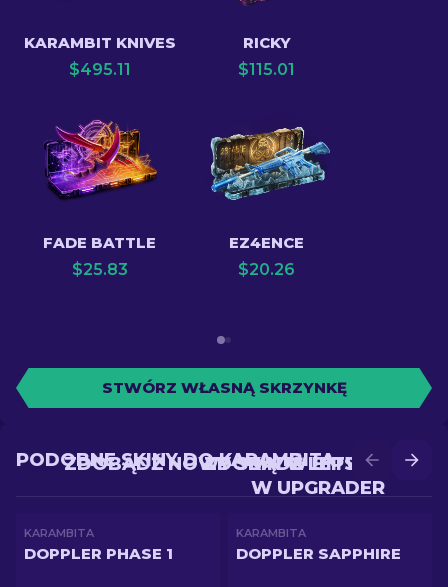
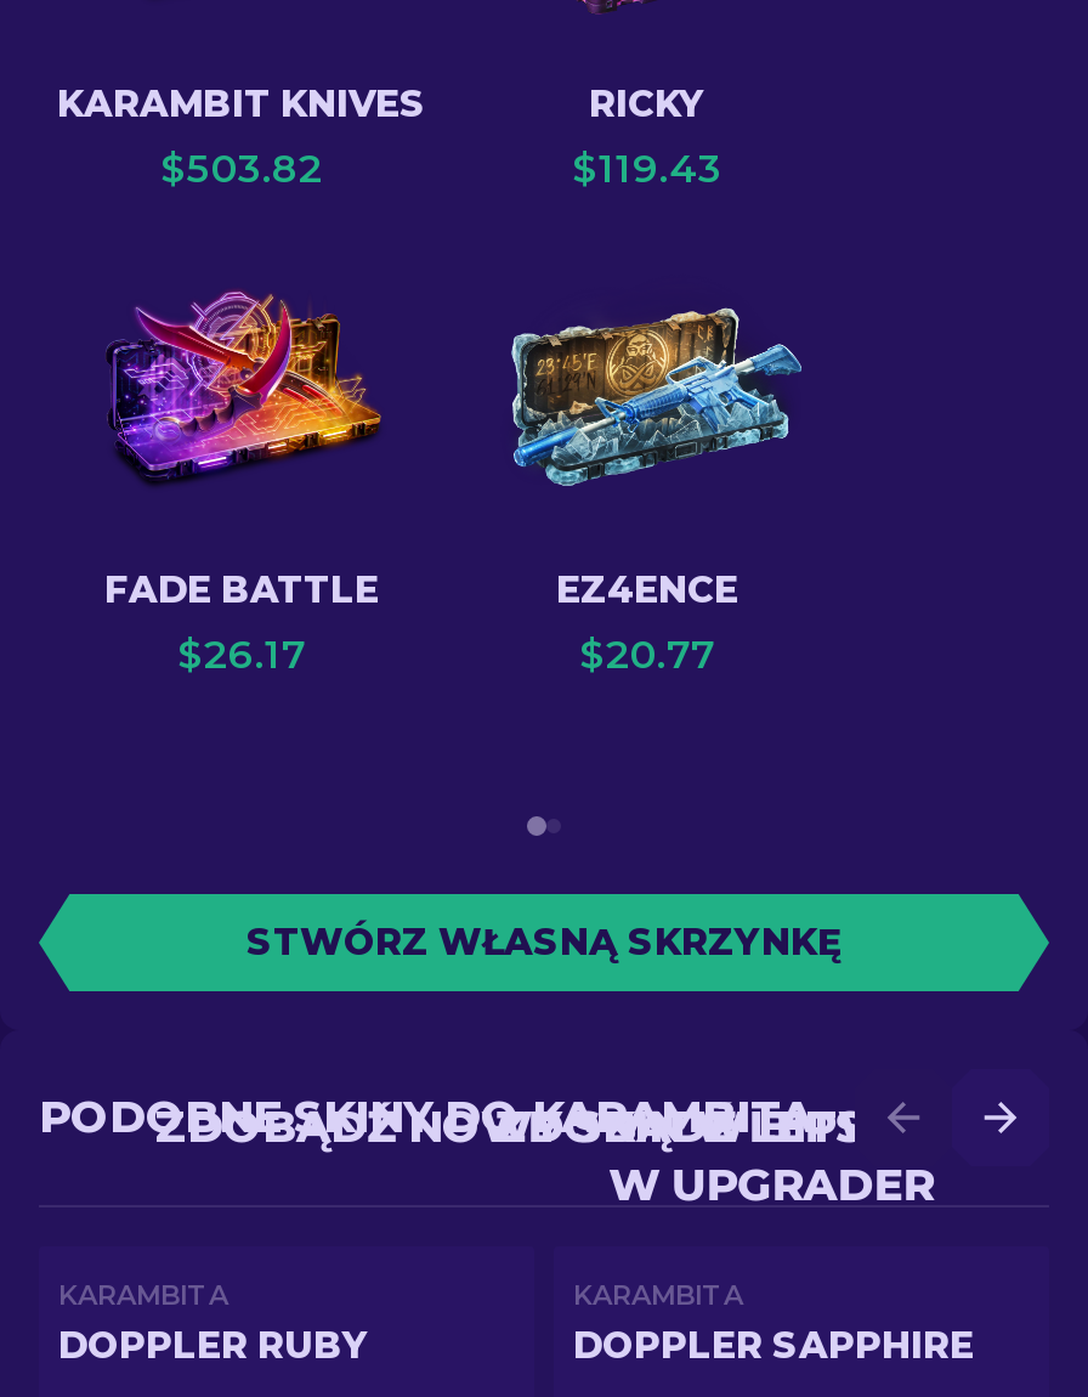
[68,60,130,79] $495.11 -> [160,146,323,192] $503.82
[238,60,295,79] $115.01 -> [572,146,722,192] $119.43
[71,260,127,279] $25.83 -> [177,632,306,678] $26.17
[238,260,295,279] $20.26 -> [579,632,715,678] $20.77
[24,544,173,563] DOPPLER PHASE 1 -> [58,1322,369,1368] DOPPLER RUBY

